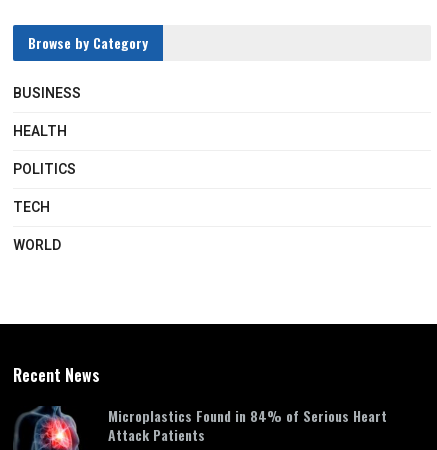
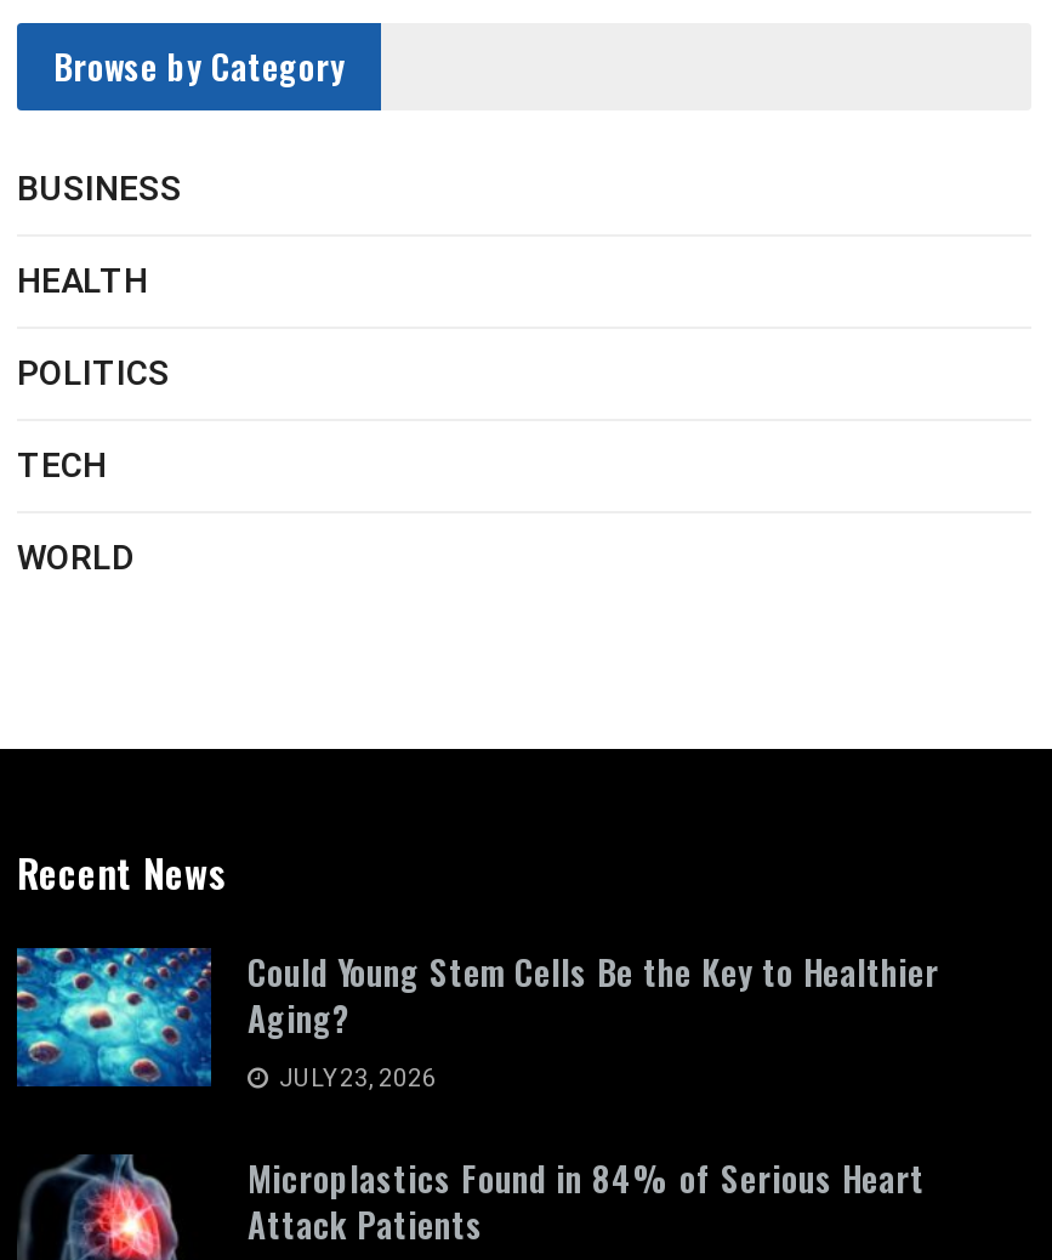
none -> [15,944,939,1095] [image] | Could Young Stem Cells Be the Key to Healthier | Aging? | JULY 23, 2026

